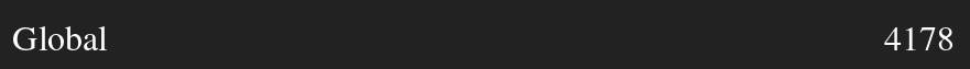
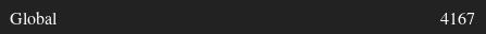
[884,14,955,60] 4178 -> [440,7,475,29] 4167

